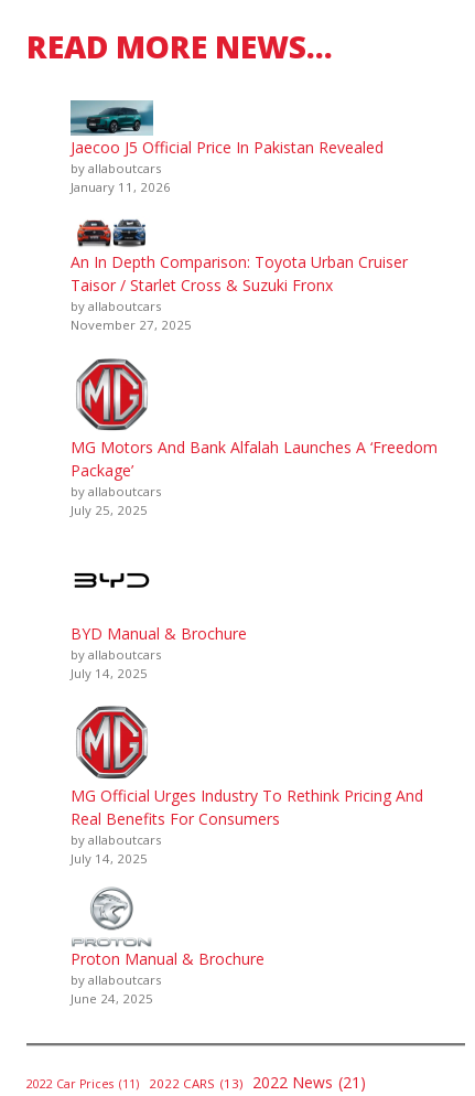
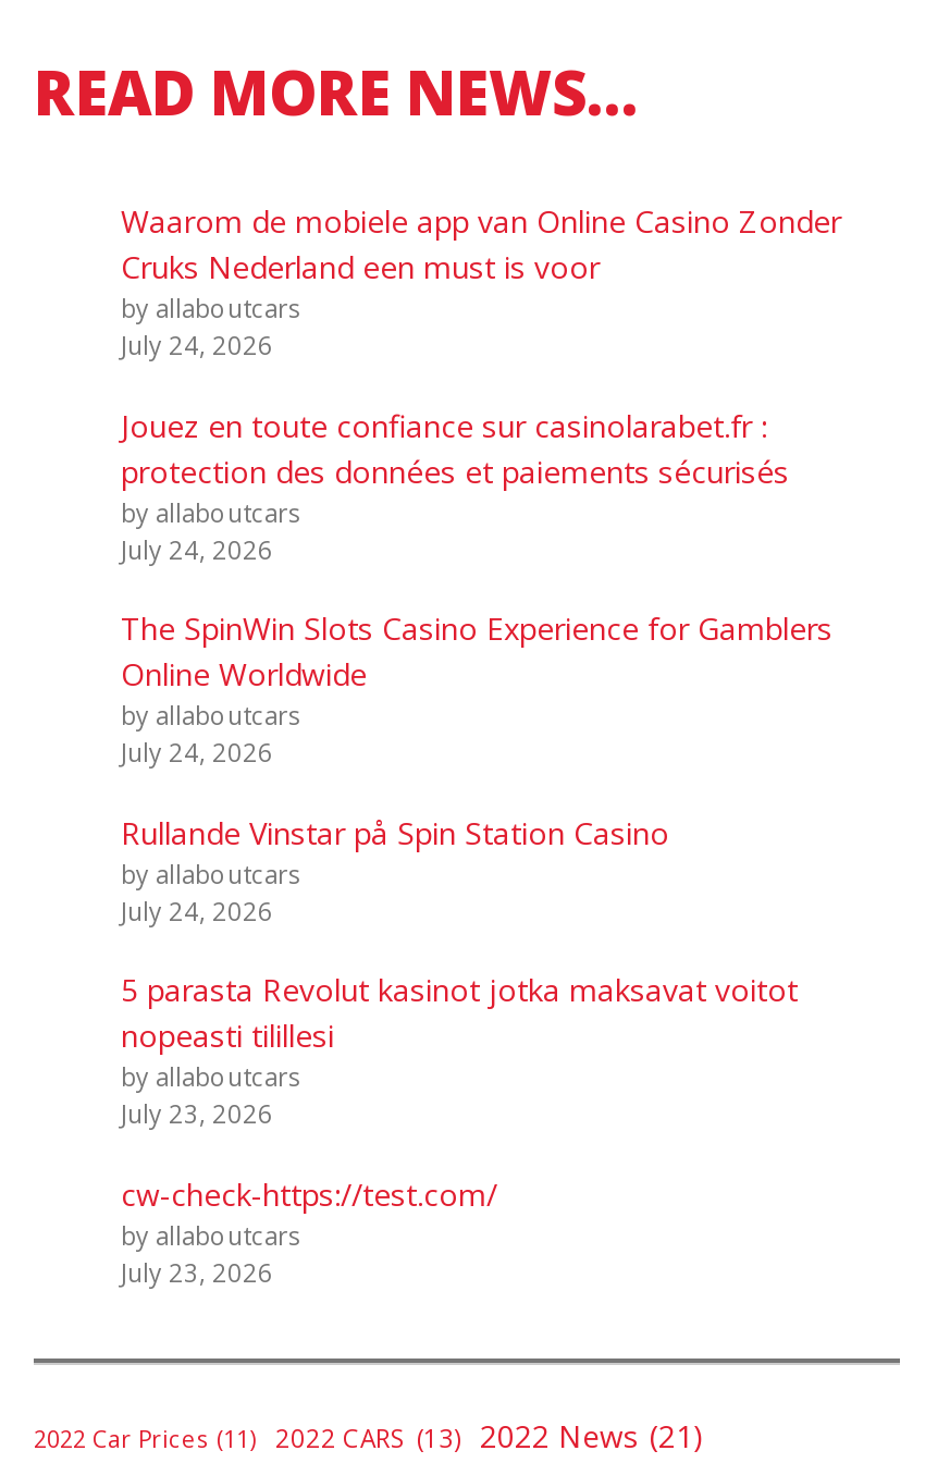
[71,137,384,158] Jaecoo J5 Official Price In Pakistan Revealed -> [121,201,841,288] Waarom de mobiele app van Online Casino Zonder | Cruks Nederland een must is voor
[71,179,171,195] January 11, 2026 -> [121,329,273,362] July 24, 2026
[71,252,408,296] An In Depth Comparison: Toyota Urban Cruiser | Taisor / Starlet Cross & Suzuki Fronx -> [121,404,789,491] Jouez en toute confiance sur casinolarabet.fr : | protection des données et paiements sécurisés
[71,317,192,333] November 27, 2025 -> [121,533,273,565] July 24, 2026
[71,437,438,481] MG Motors And Bank Alfalah Launches A ‘Freedom | Package’ -> [121,608,832,695] The SpinWin Slots Casino Experience for Gamblers | Online Worldwide
[71,502,148,518] July 25, 2025 -> [121,736,273,769] July 24, 2026
[71,623,247,643] BYD Manual & Brochure -> [121,811,669,853] Rullande Vinstar på Spin Station Casino
[71,664,148,681] July 14, 2025 -> [121,894,273,927] July 24, 2026
[71,785,423,829] MG Official Urges Industry To Rethink Pricing And | Real Benefits For Consumers -> [121,969,798,1056] 5 parasta Revolut kasinot jotka maksavat voitot | nopeasti tilillesi
[71,850,148,866] July 14, 2025 -> [121,1097,273,1130] July 23, 2026
[71,949,265,970] Proton Manual & Brochure -> [121,1173,497,1214] cw-check-https://test.com/
[71,991,153,1007] June 24, 2025 -> [121,1255,273,1288] July 23, 2026

